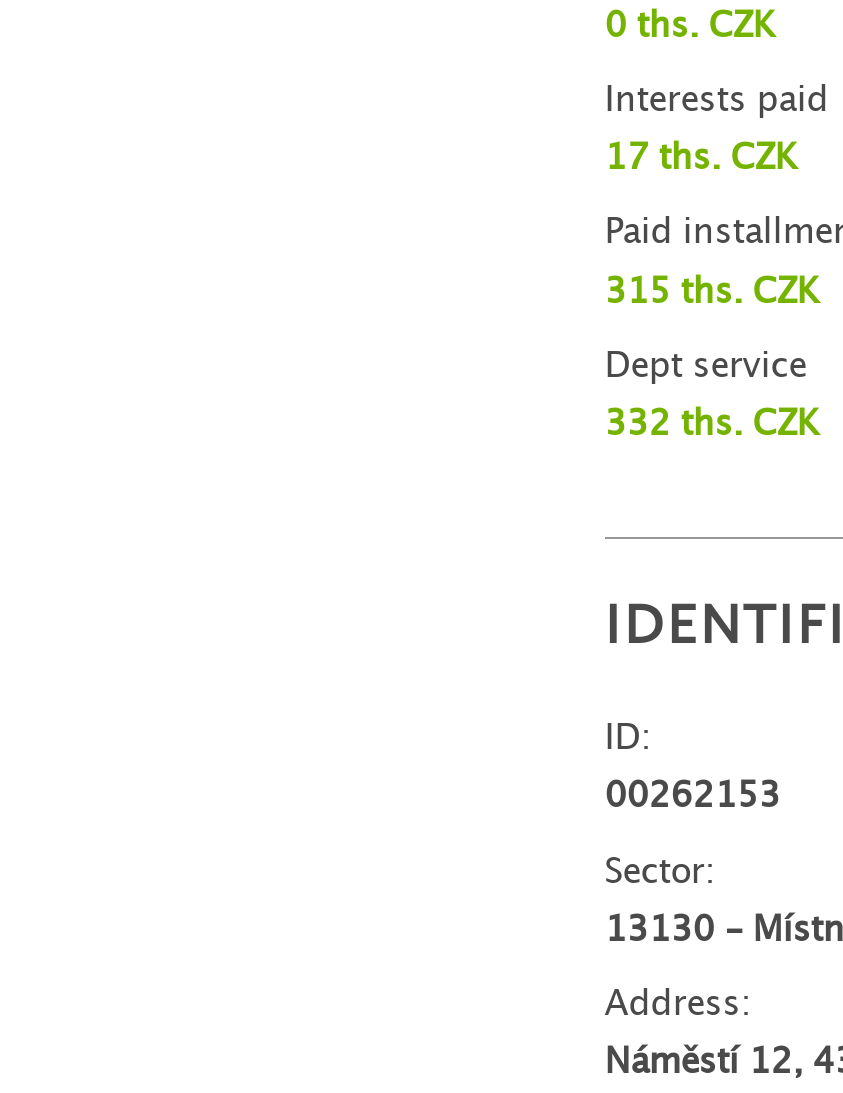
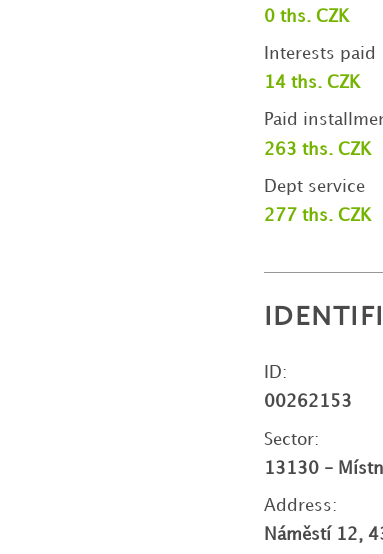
[605,143,797,175] 17 ths. CZK -> [264,75,360,91] 14 ths. CZK
[605,276,819,308] 315 ths. CZK -> [264,142,371,158] 263 ths. CZK
[605,409,819,441] 332 ths. CZK -> [264,208,371,224] 277 ths. CZK

